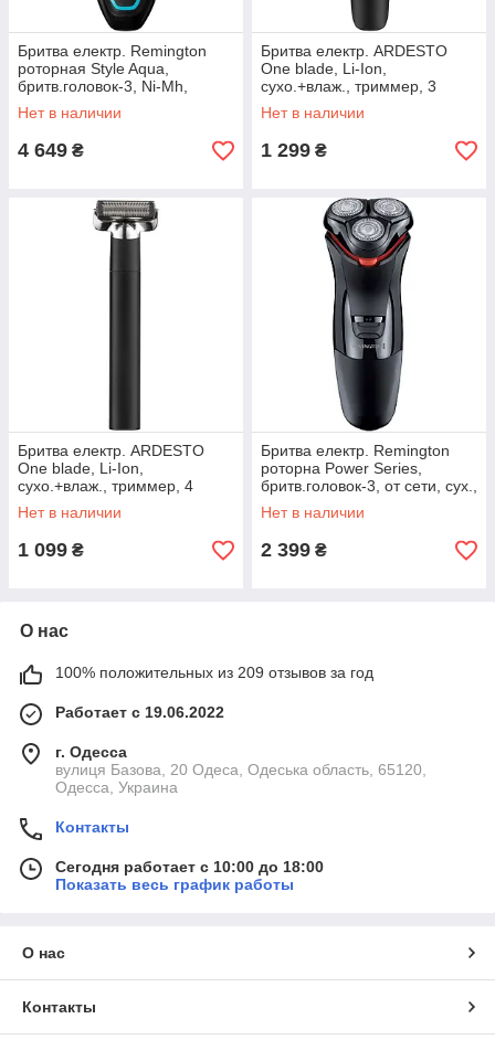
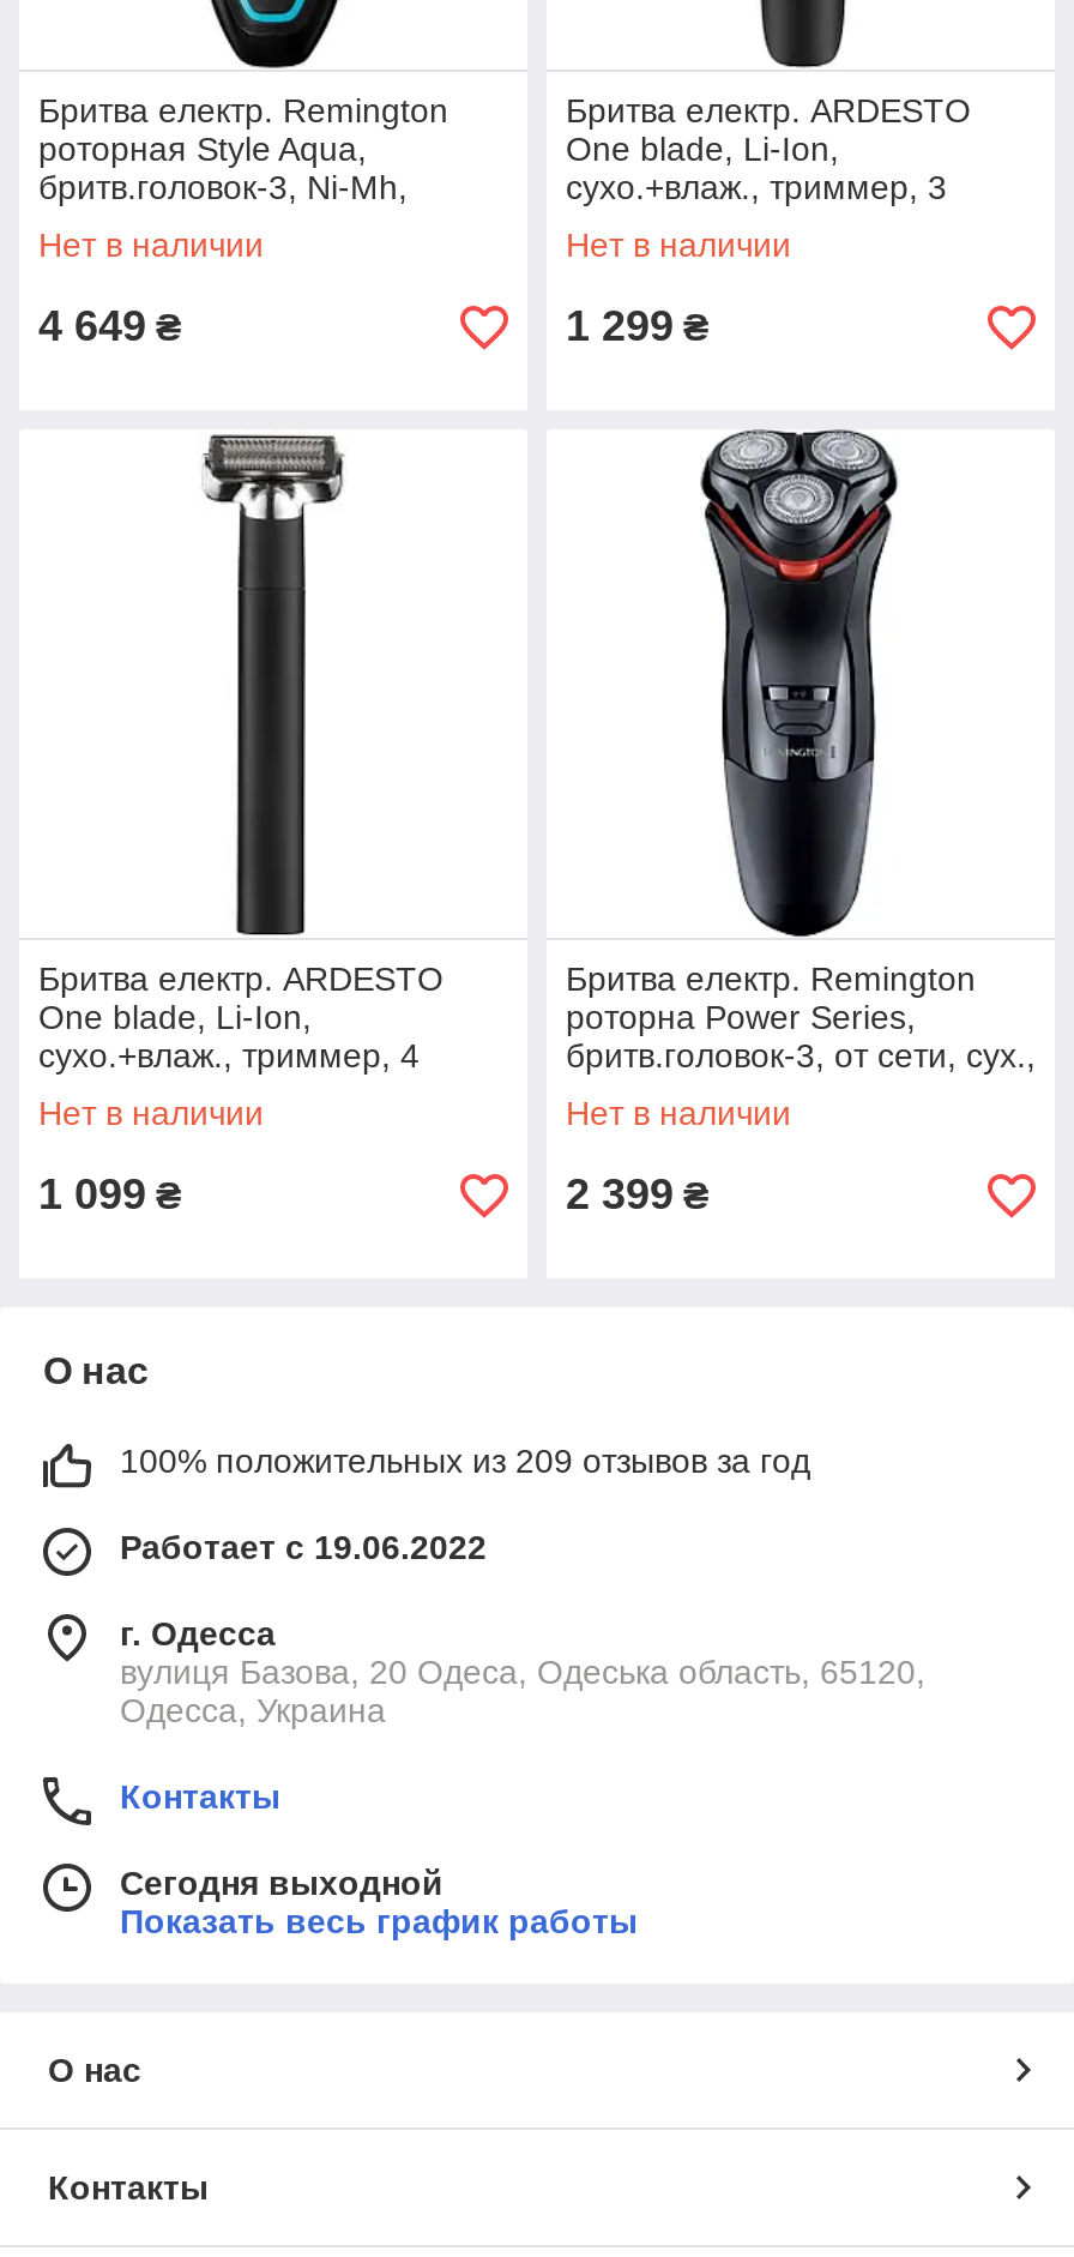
[55,858,324,875] Сегодня работает с 10:00 до 18:00 -> [120,1864,444,1902] Сегодня выходной

